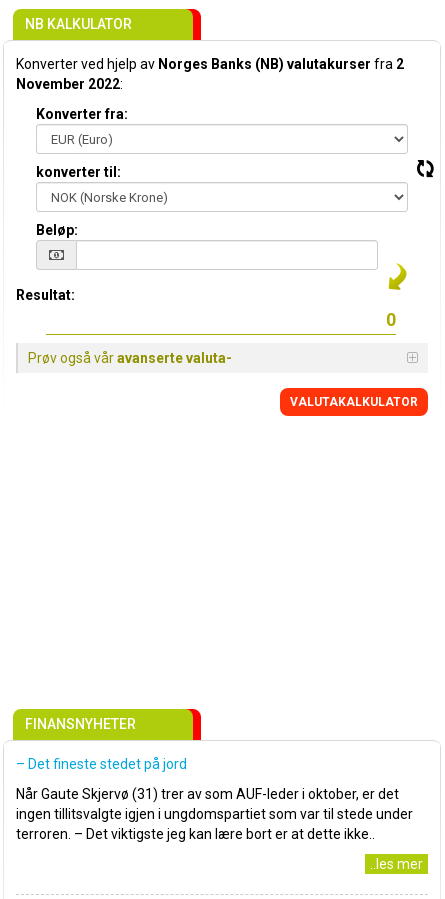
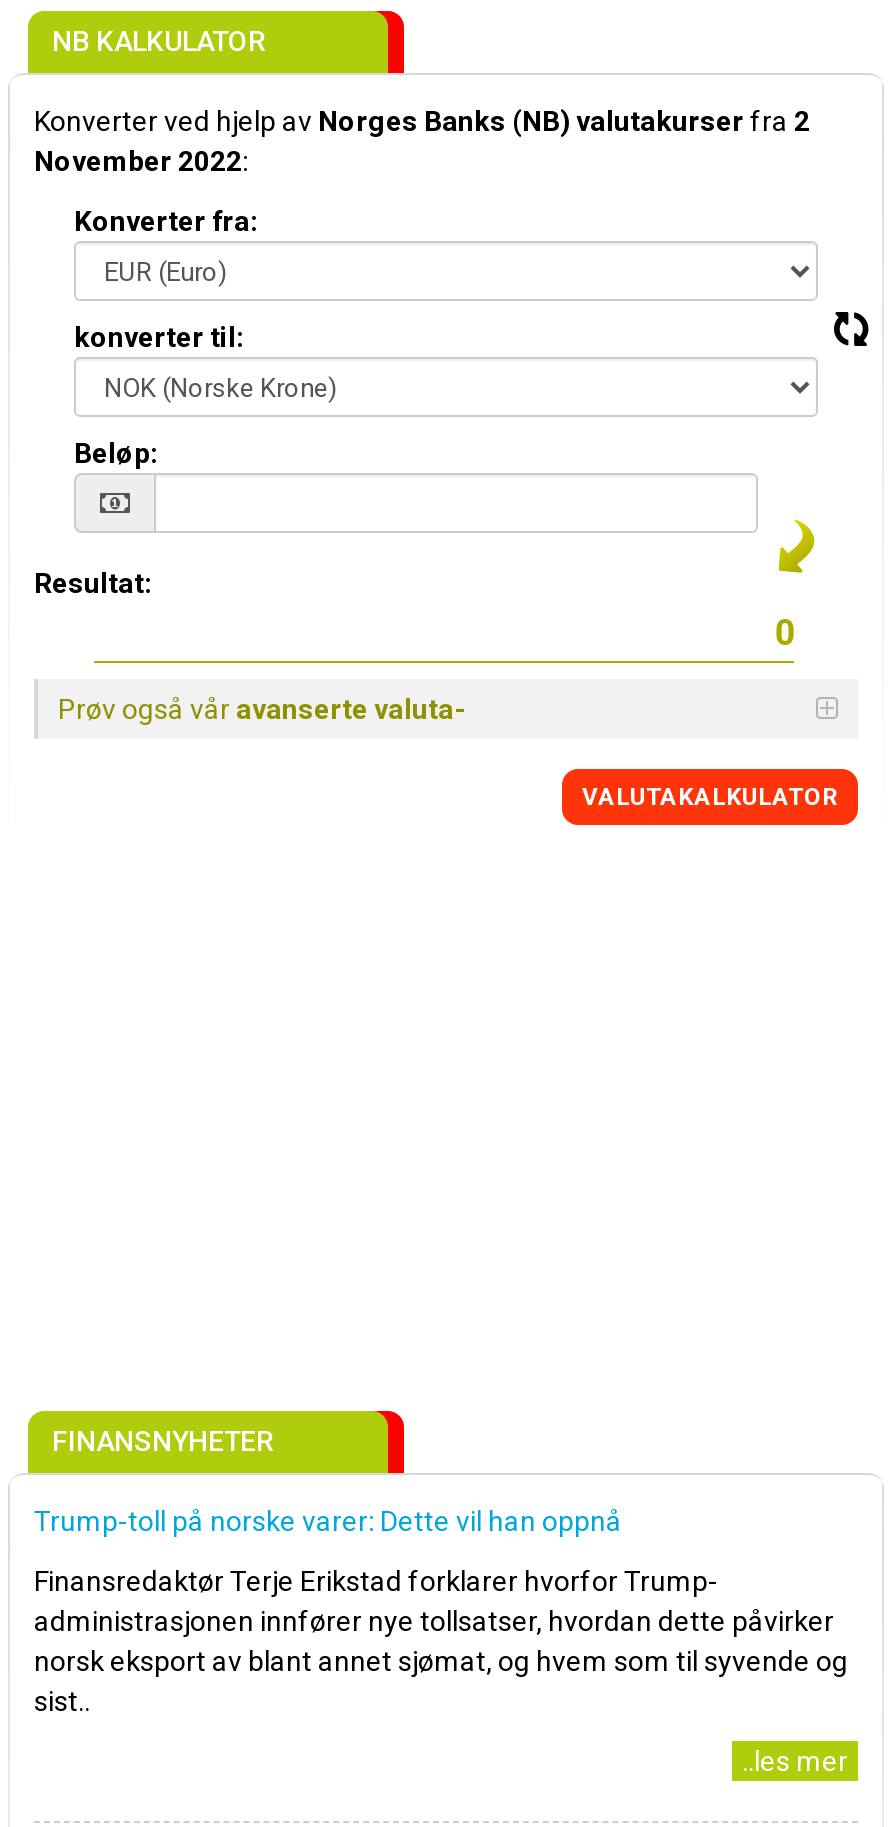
[16,756,187,772] – Det fineste stedet på jord -> [34,1505,622,1537] Trump-toll på norske varer: Dette vil han oppnå
[16,786,413,842] Når Gaute Skjervø (31) trer av som AUF-leder i oktober, er det | ingen tillitsvalgte igjen i ungdomspartiet som var til stede under | terroren. – Det viktigste jeg kan lære bort er at dette ikke.. -> [34,1565,848,1717] Finansredaktør Terje Erikstad forklarer hvorfor Trump- | administrasjonen innfører nye tollsatser, hvordan dette påvirker | norsk eksport av blant annet sjømat, og hvem som til syvende og | sist..

